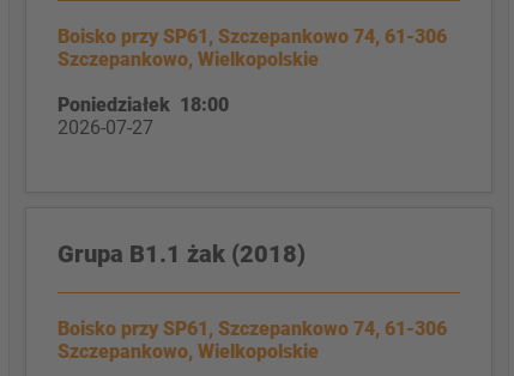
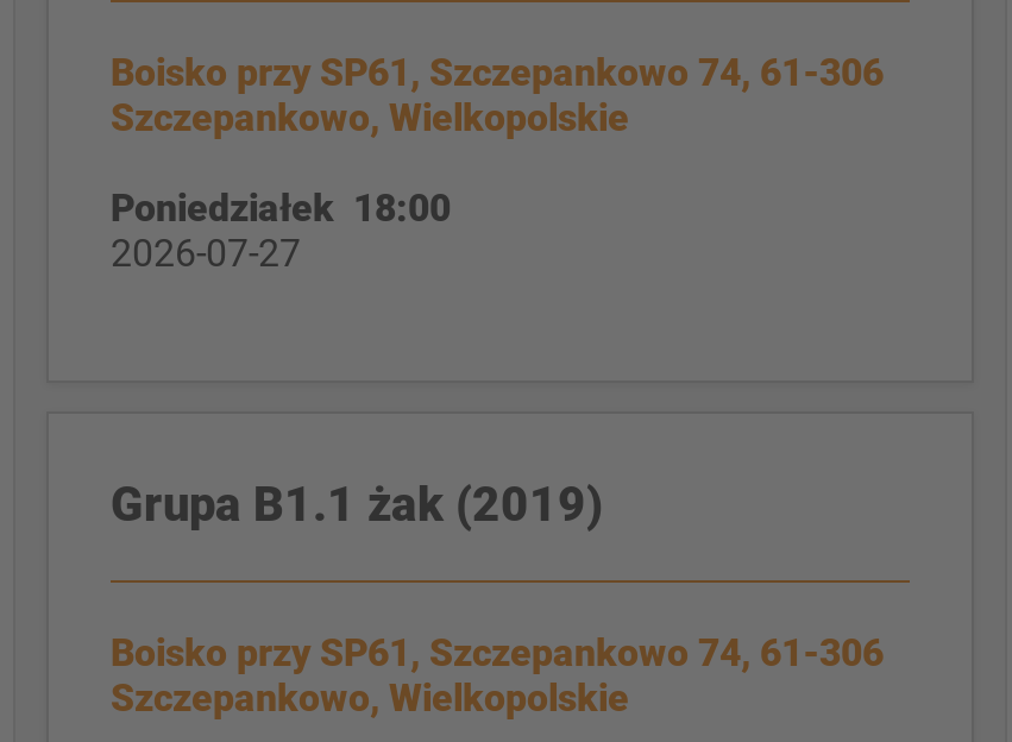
[58,239,306,268] Grupa B1.1 żak (2018) -> [111,476,603,533] Grupa B1.1 żak (2019)

